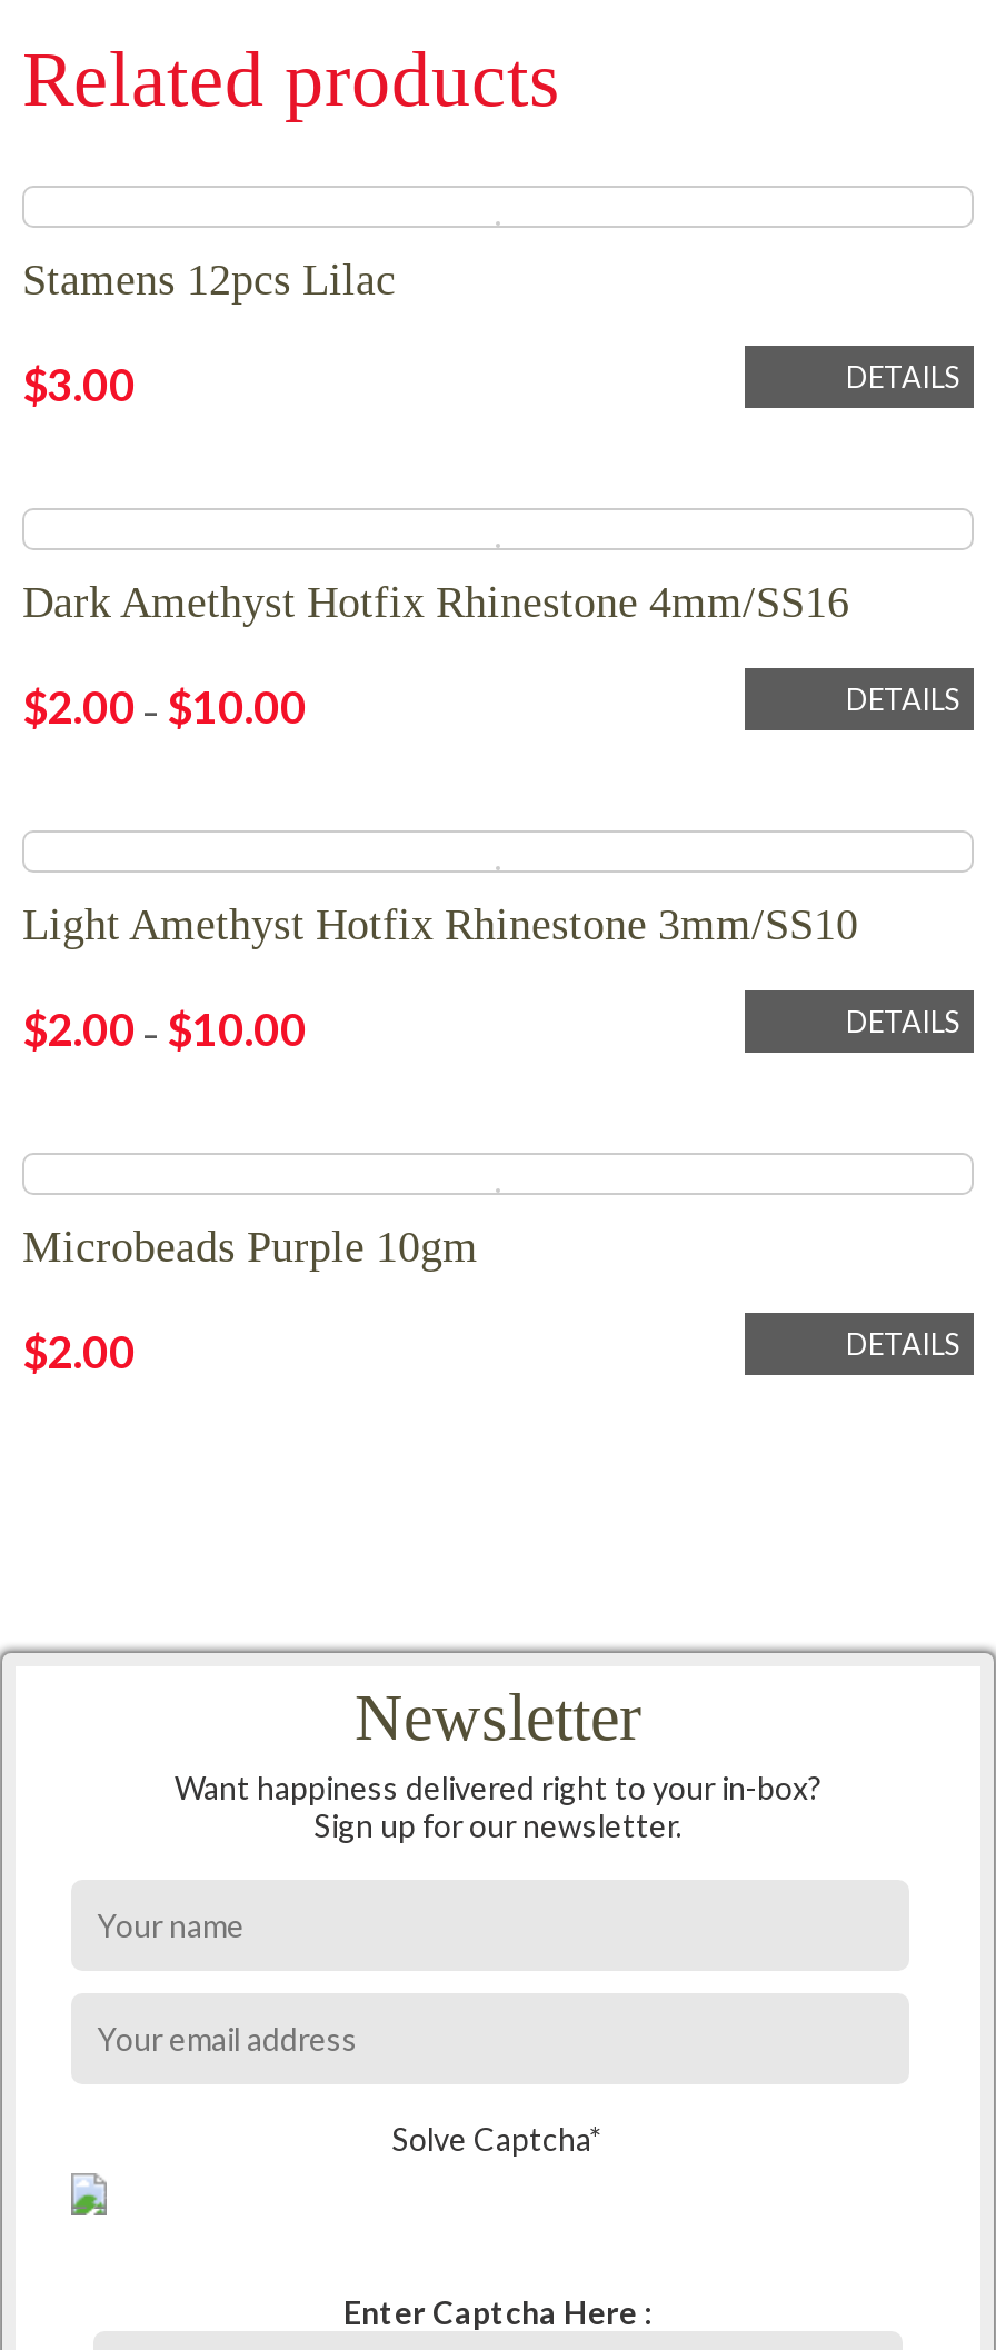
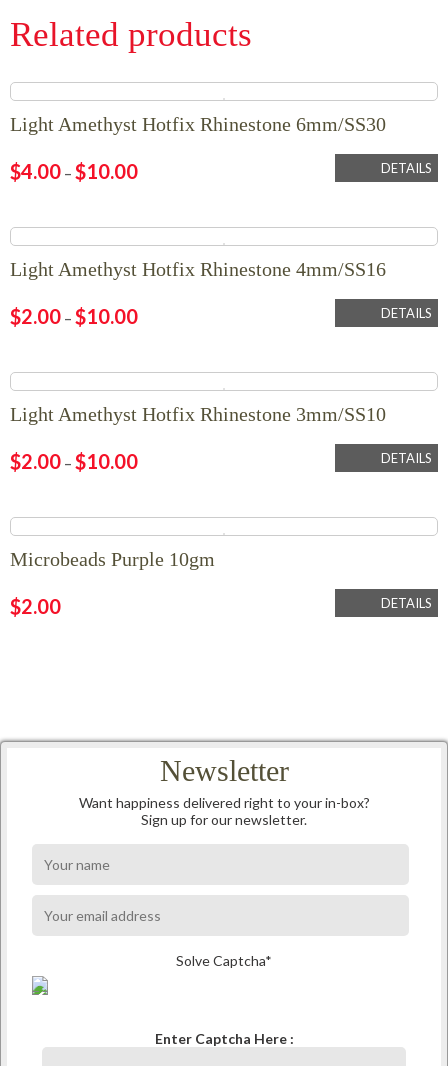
[22,255,396,303] Stamens 12pcs Lilac -> [10,113,386,135] Light Amethyst Hotfix Rhinestone 6mm/SS30
[22,357,136,410] $3.00 -> [10,159,138,183] $4.00–$10.00
[22,577,849,626] Dark Amethyst Hotfix Rhinestone 4mm/SS16 -> [10,258,386,280] Light Amethyst Hotfix Rhinestone 4mm/SS16

